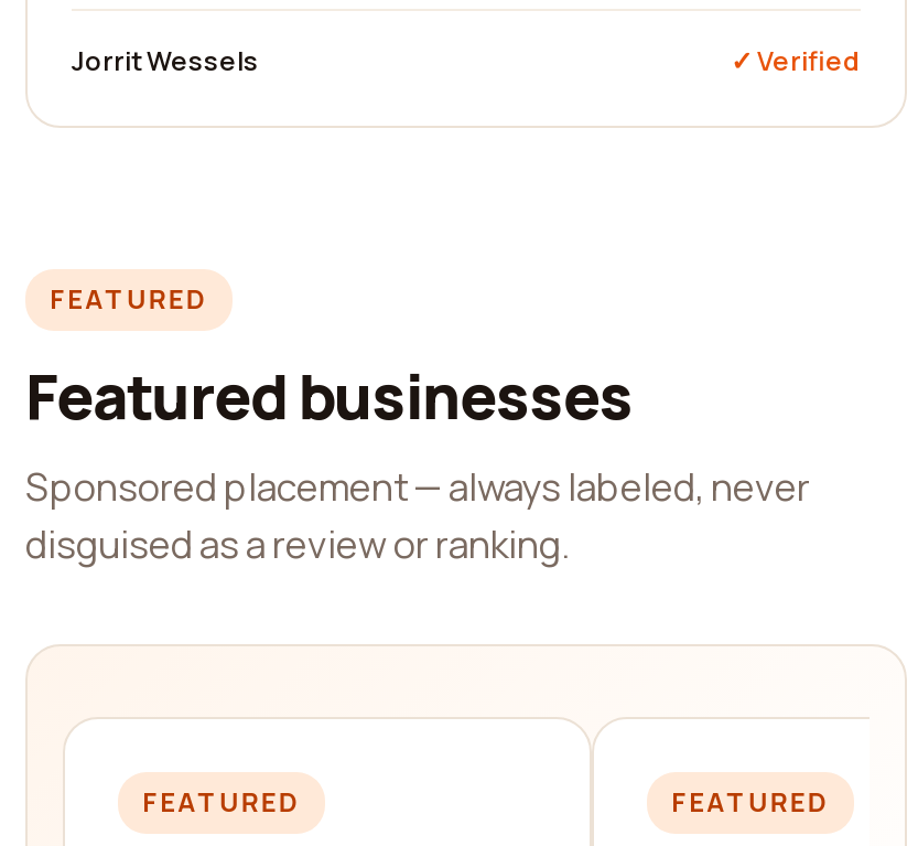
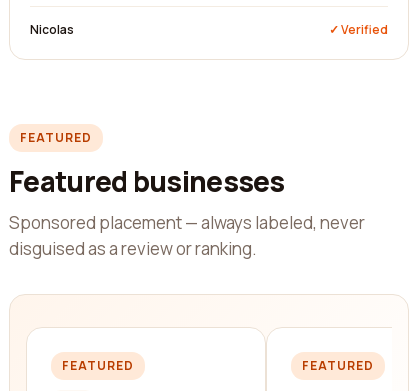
[72,42,259,79] Jorrit Wessels -> [30,21,74,38] Nicolas

